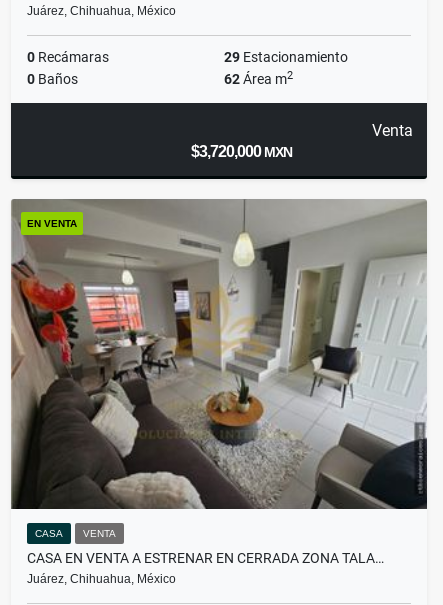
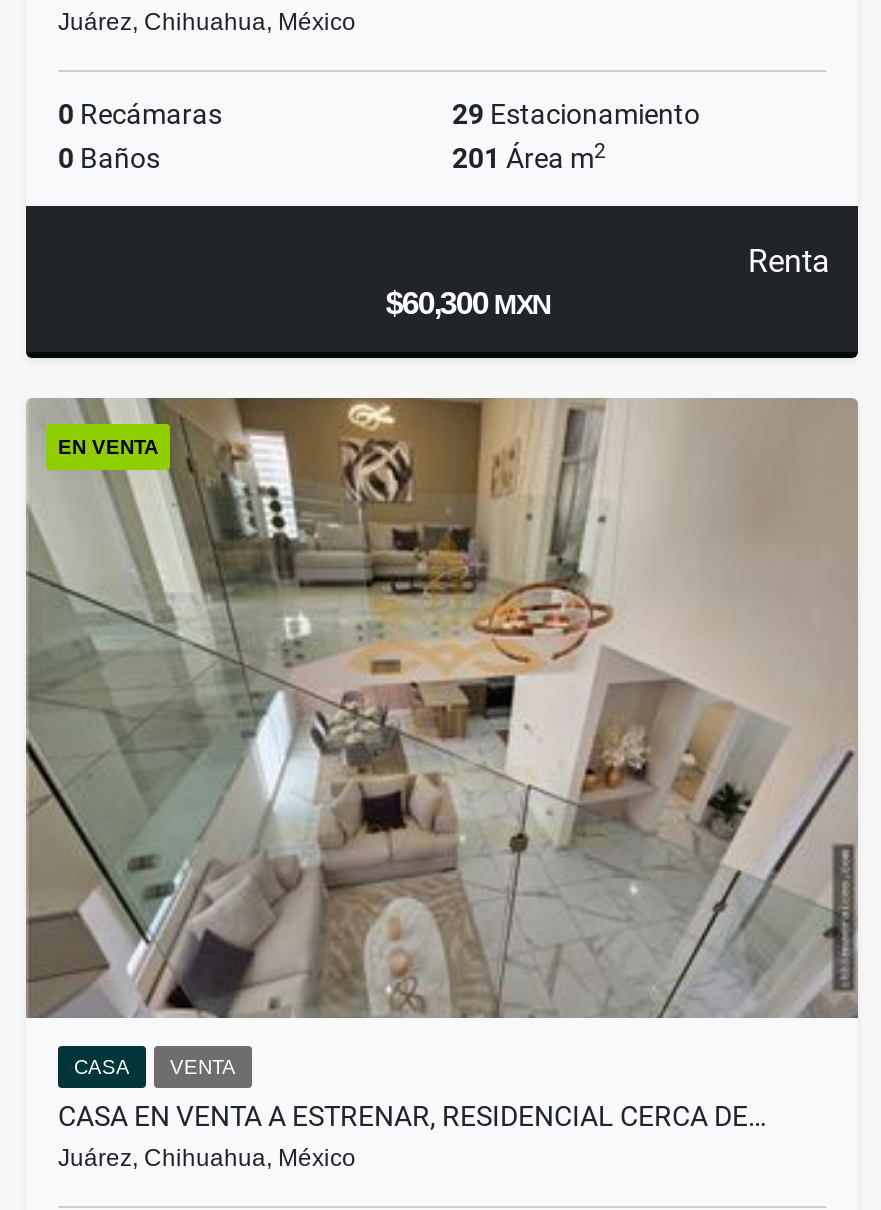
[224,69,293,87] 62 Área m2 -> [452,138,606,174] 201 Área m2
[191,121,413,160] Venta | $3,720,000 MXN -> [386,242,830,320] Renta | $60,300 MXN
[11,199,427,510] [image] -> [26,398,858,1020] [image]
[27,550,384,566] CASA EN VENTA A ESTRENAR EN CERRADA ZONA TALA… -> [58,1100,766,1132] CASA EN VENTA A ESTRENAR, RESIDENCIAL CERCA DE…

